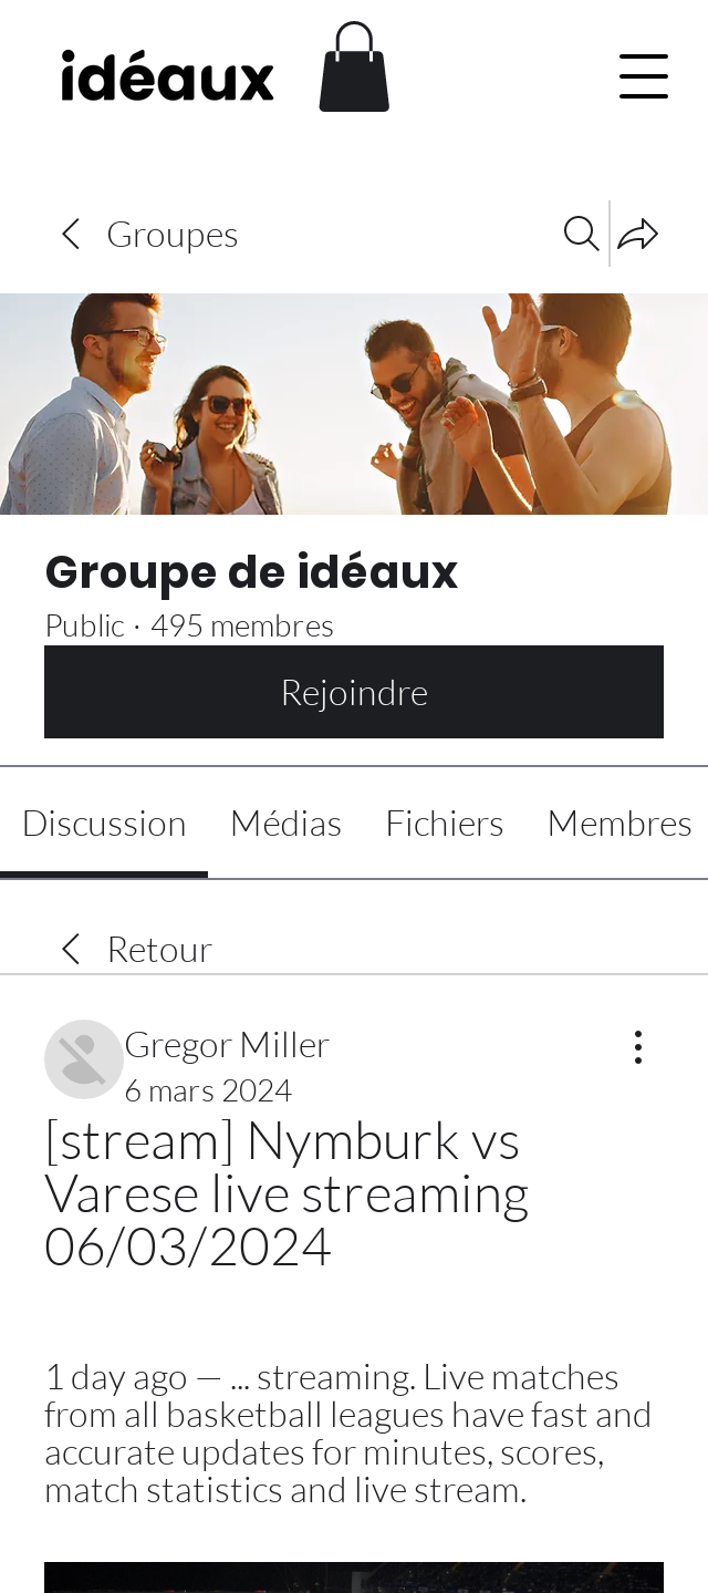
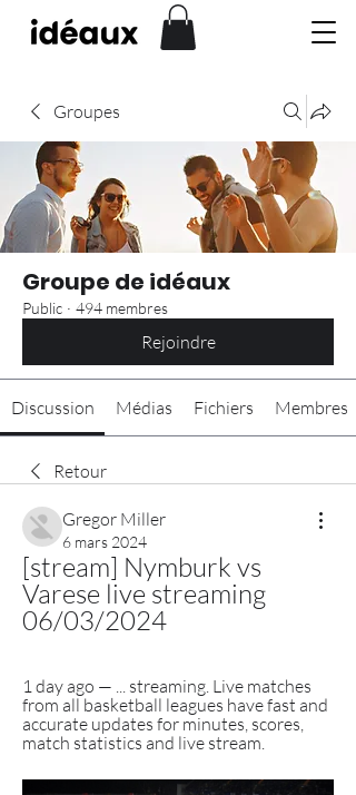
[44,606,334,643] Public · 495 membres -> [22,298,168,317] Public · 494 membres

